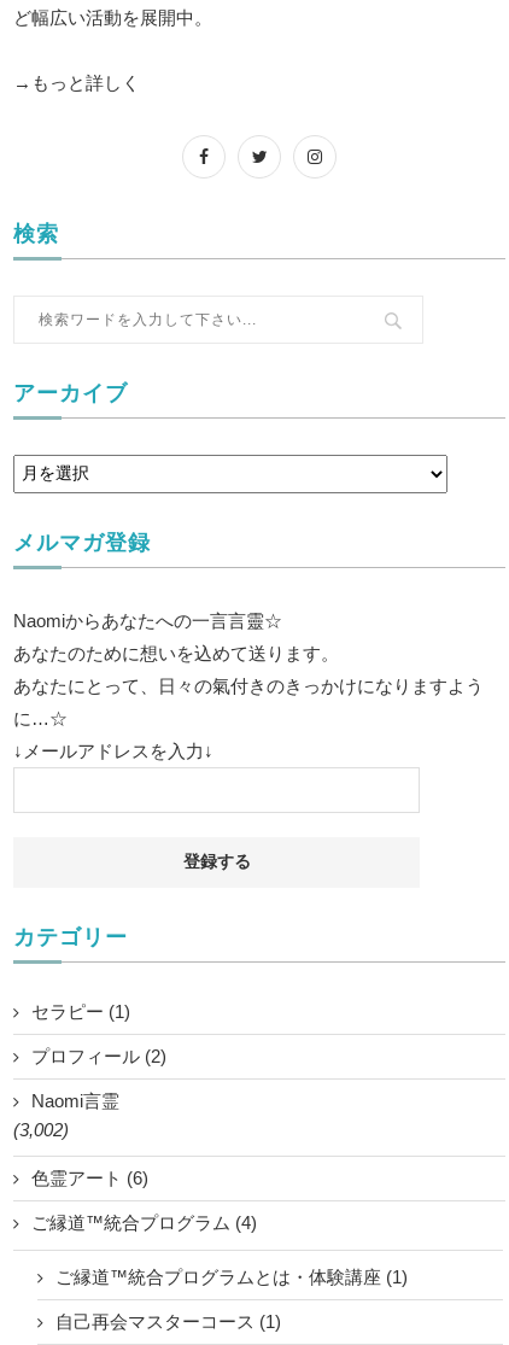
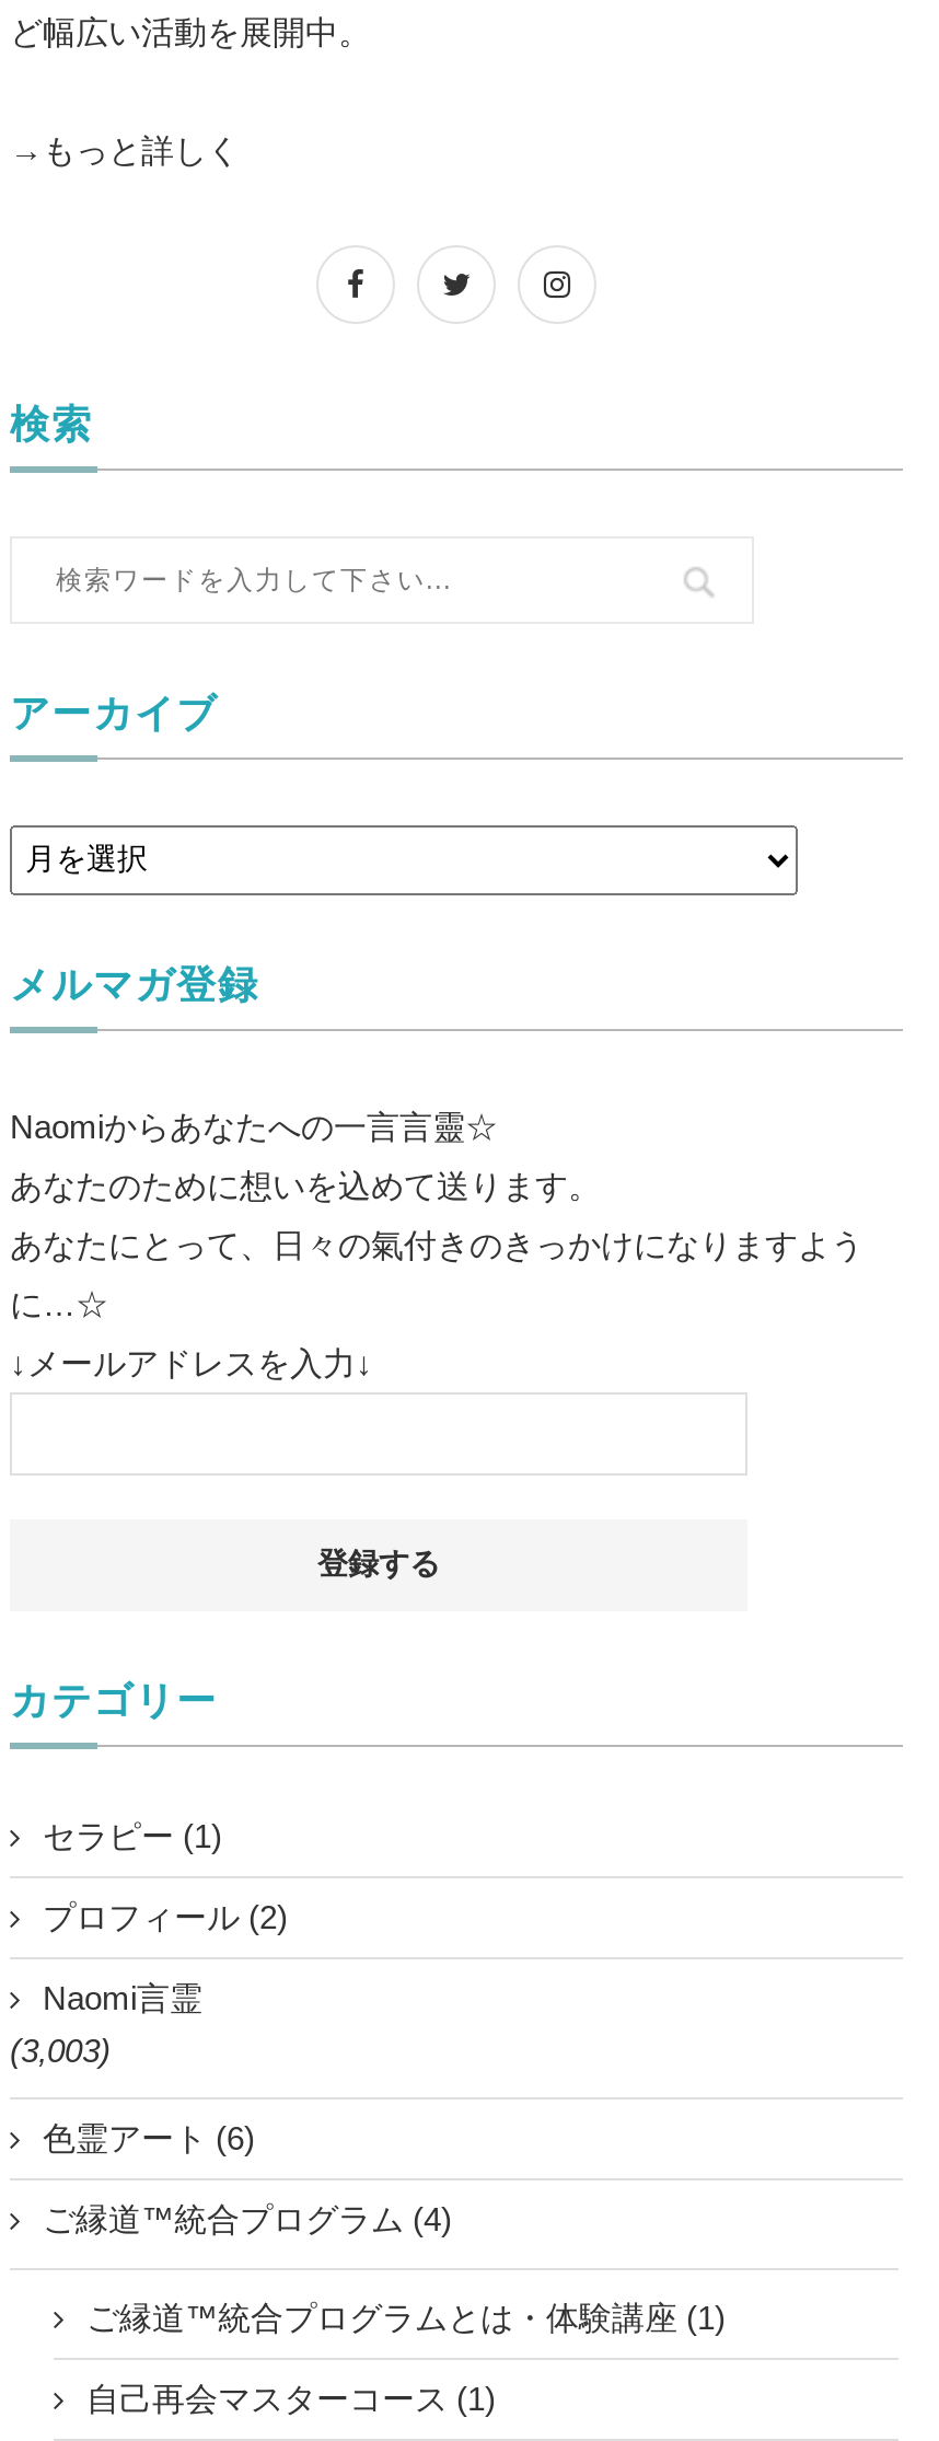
[13,1119,69,1140] (3,002) -> [10,2031,111,2068] (3,003)

